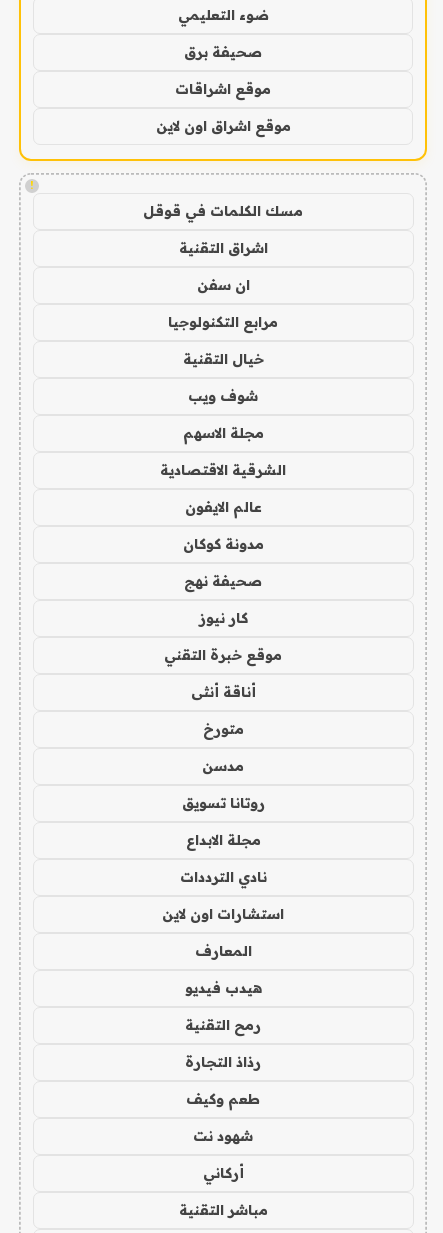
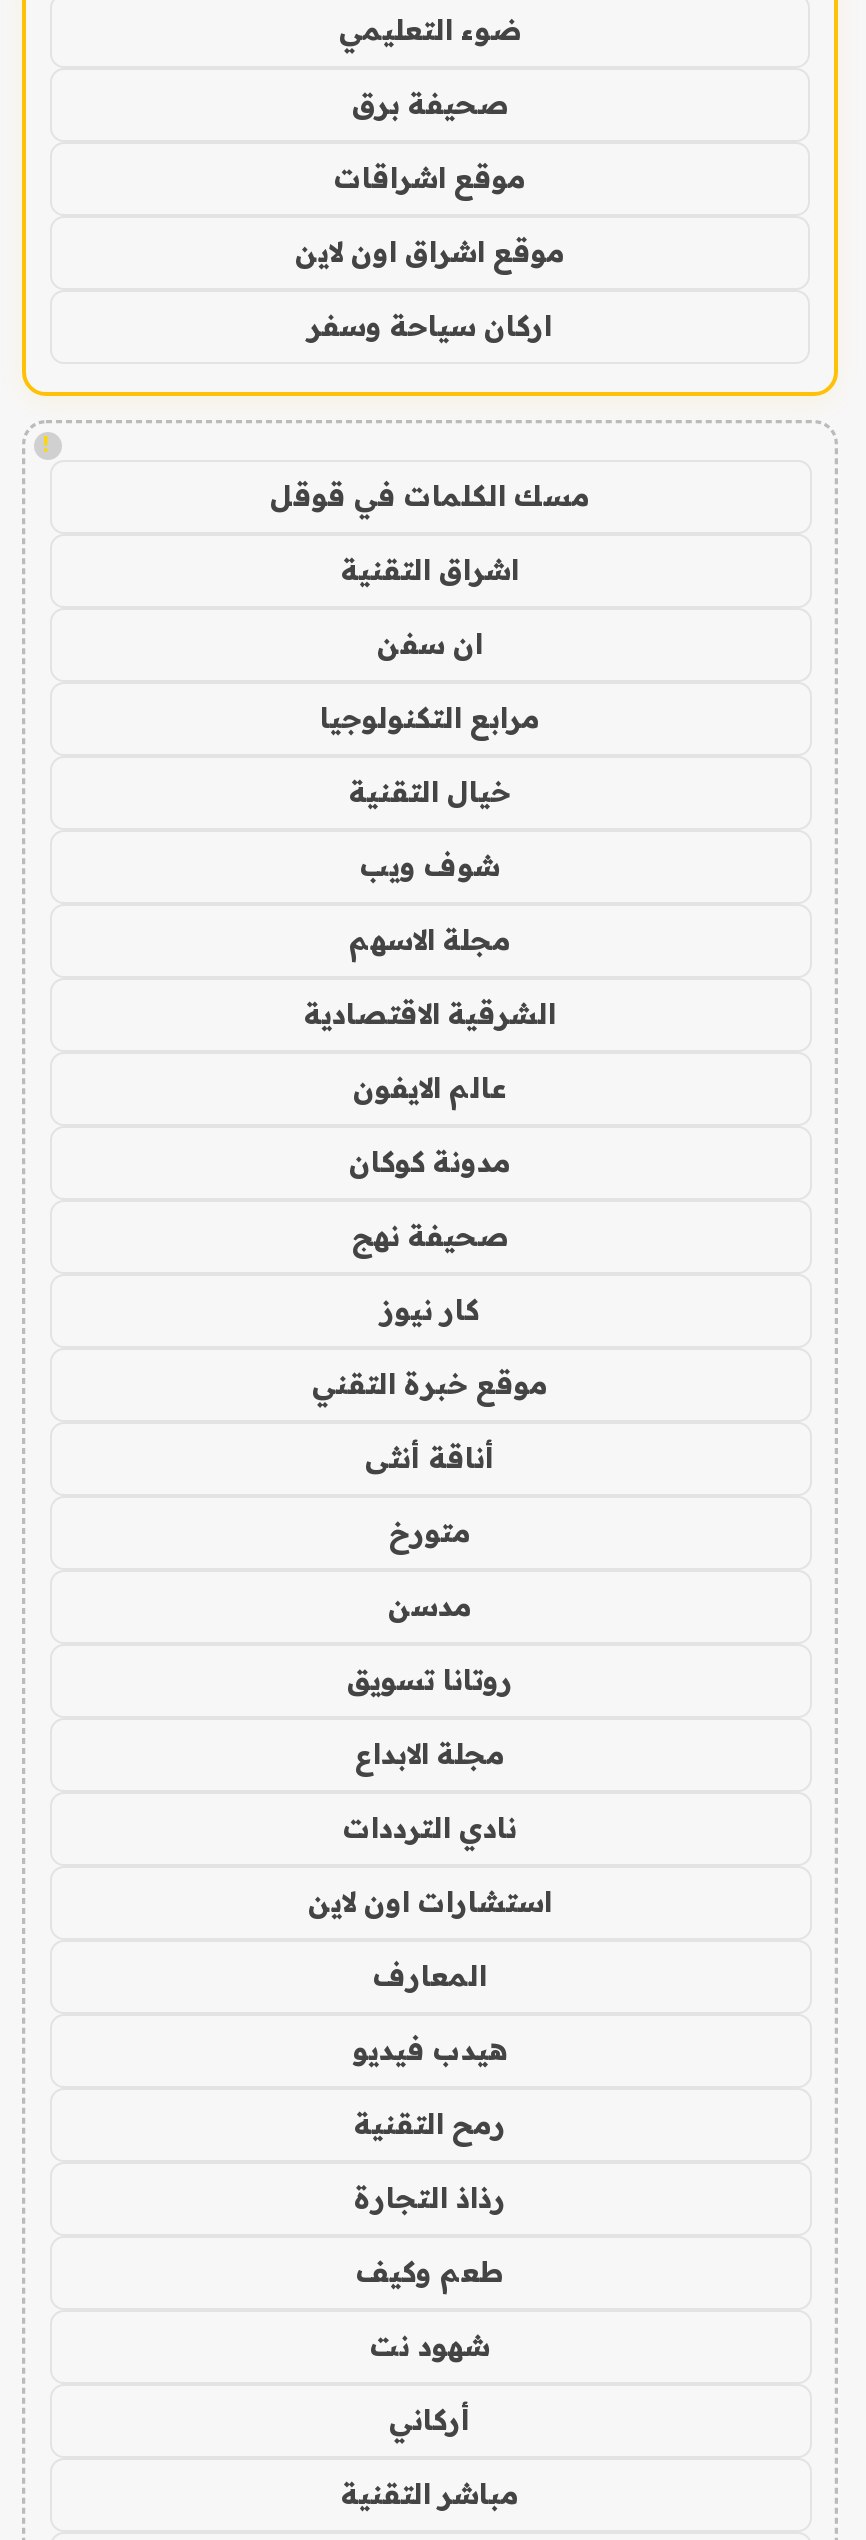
none -> [308,309,552,345] اركان سياحة وسفر

